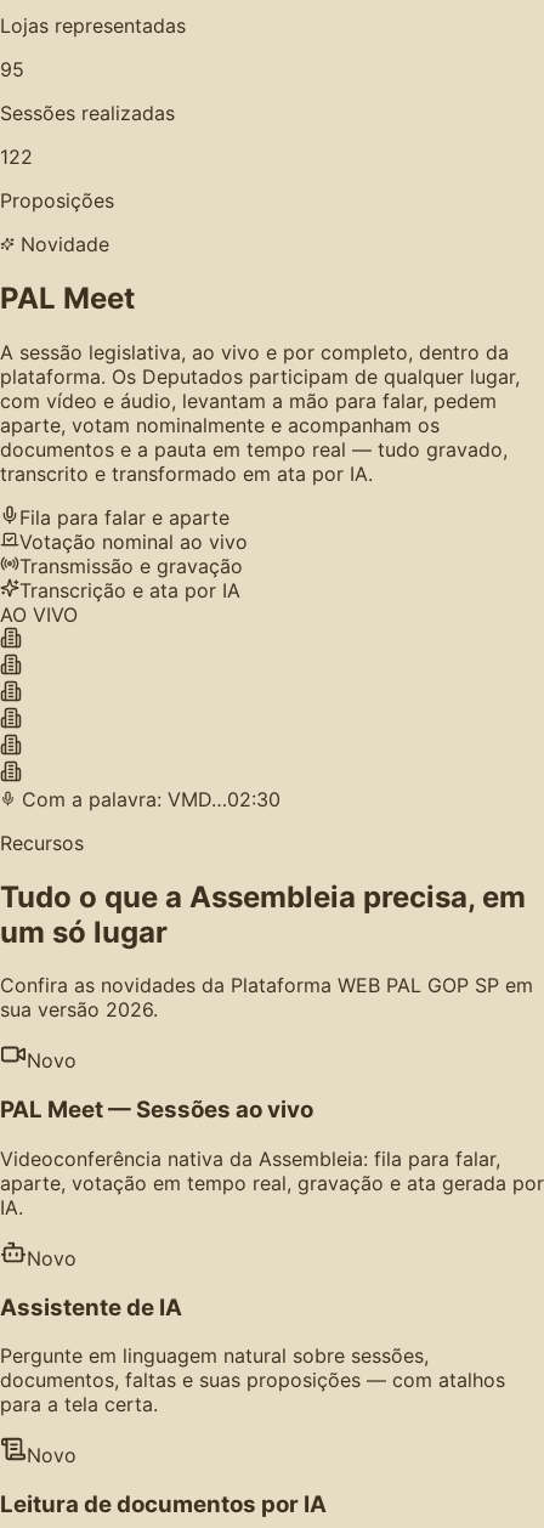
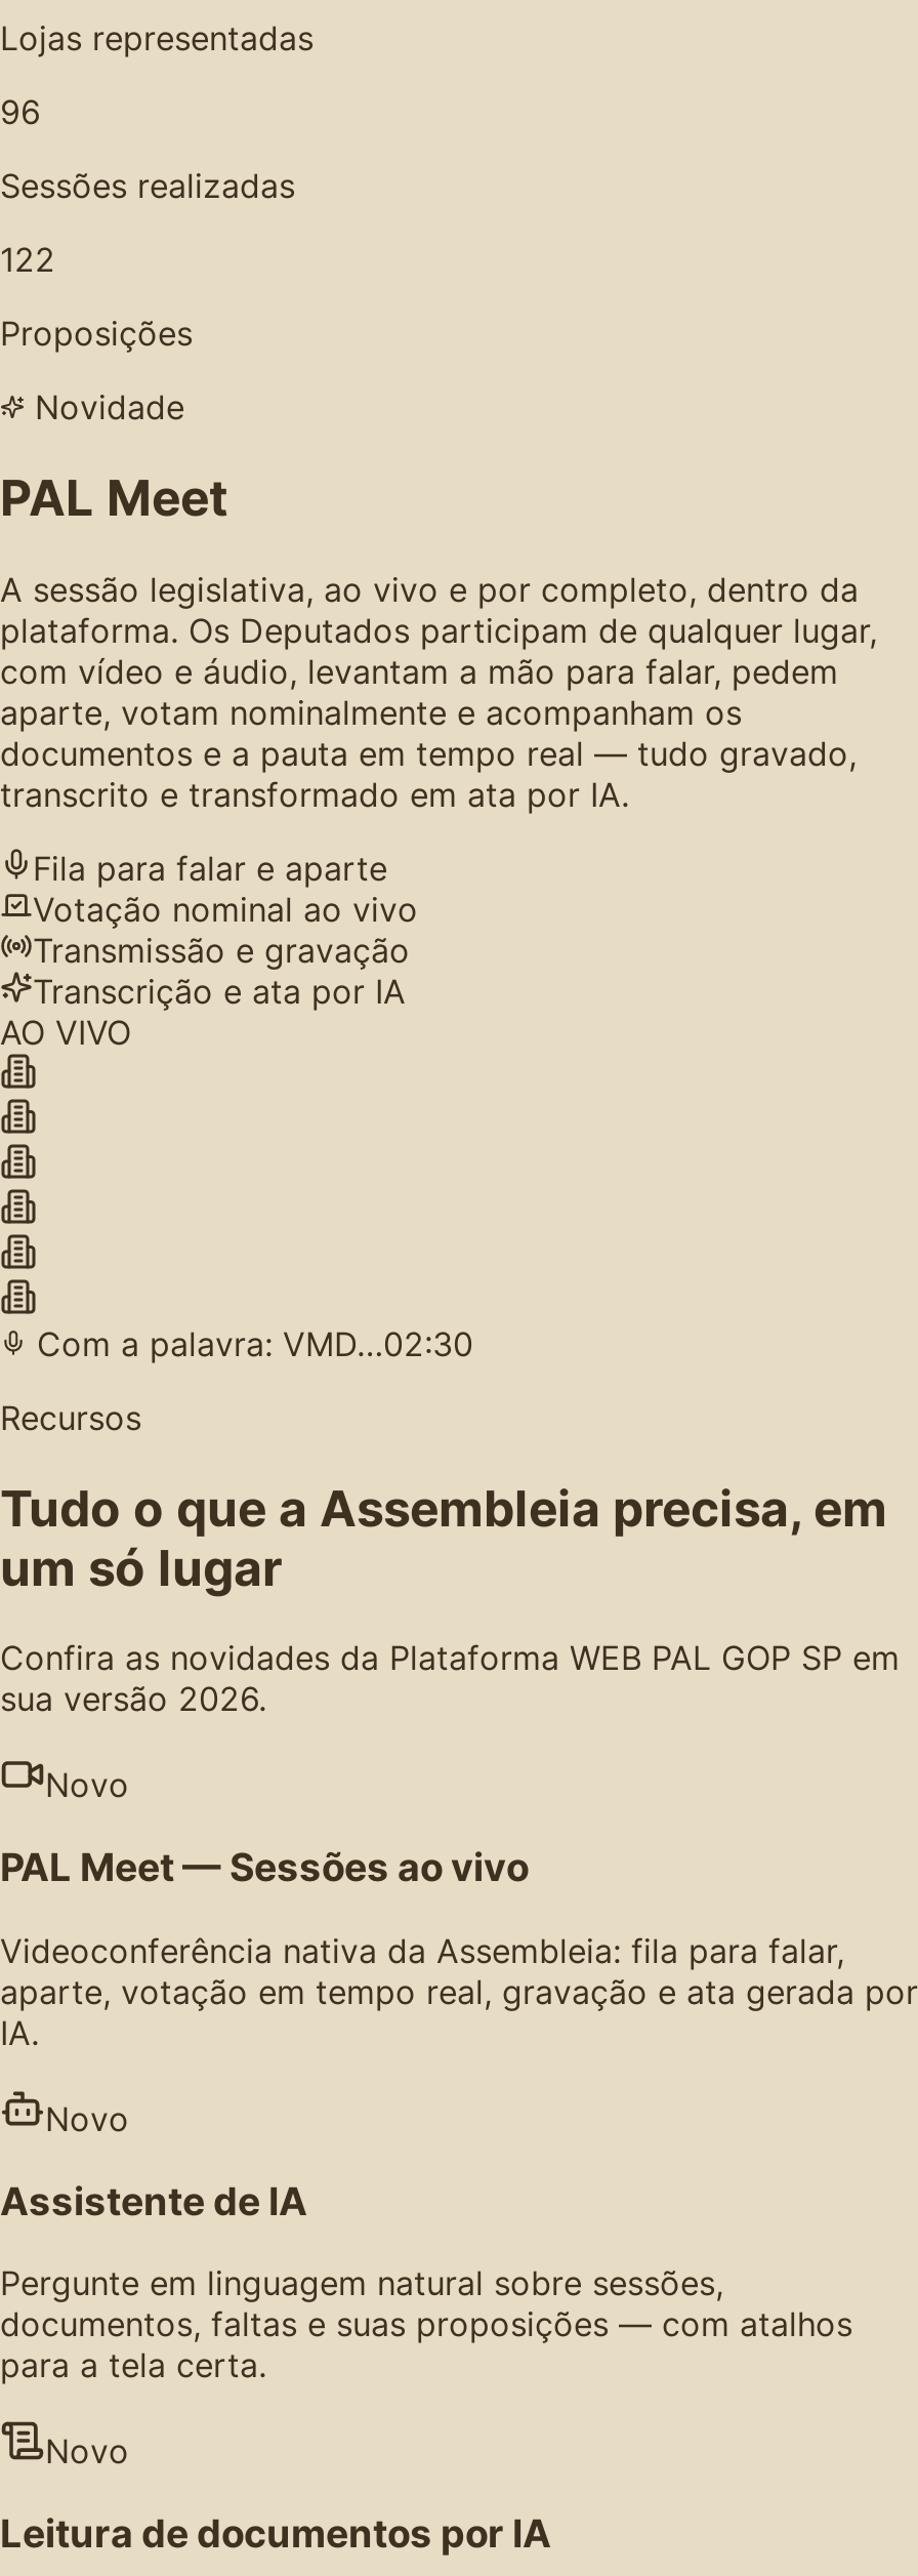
[0,57,24,81] 95 -> [0,91,41,132] 96

